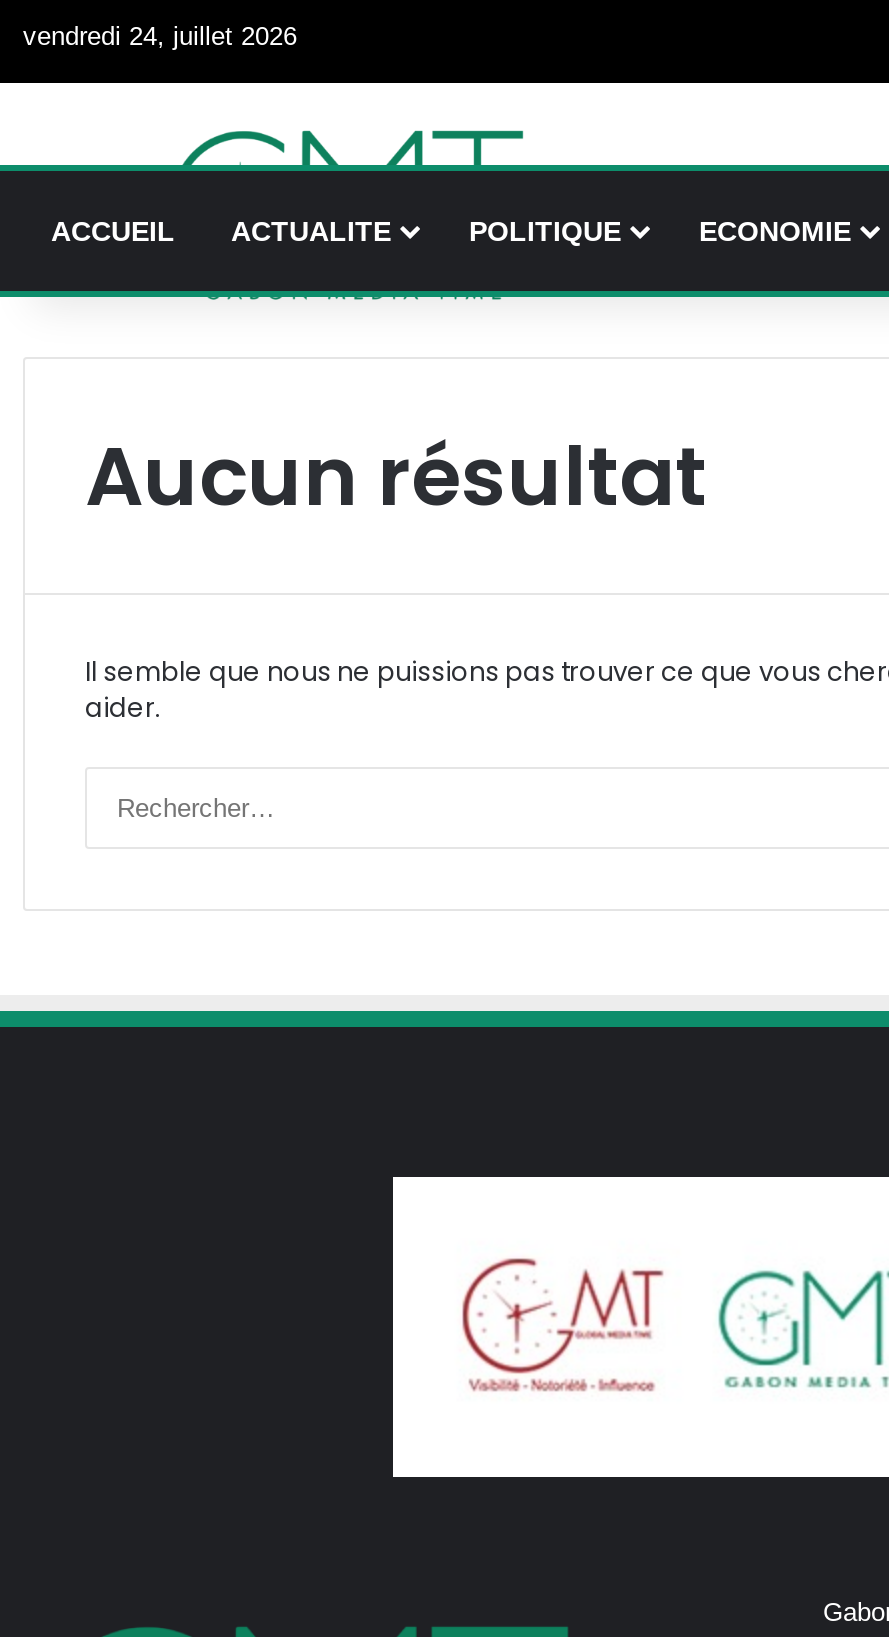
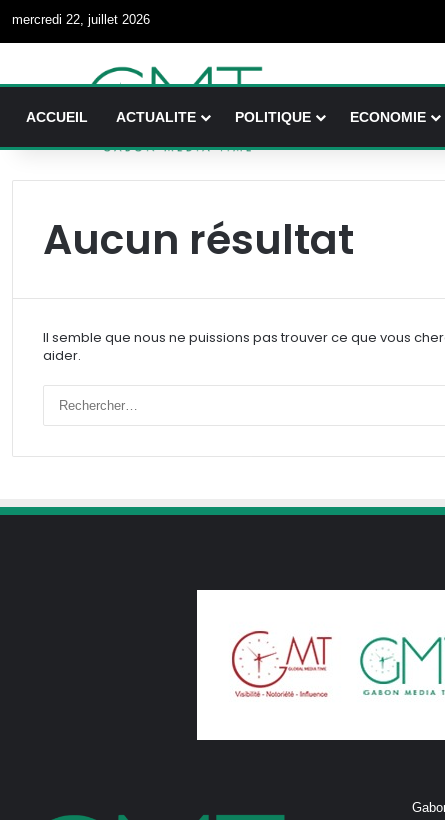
[23,21,297,51] vendredi 24, juillet 2026 -> [12,12,150,27] mercredi 22, juillet 2026

